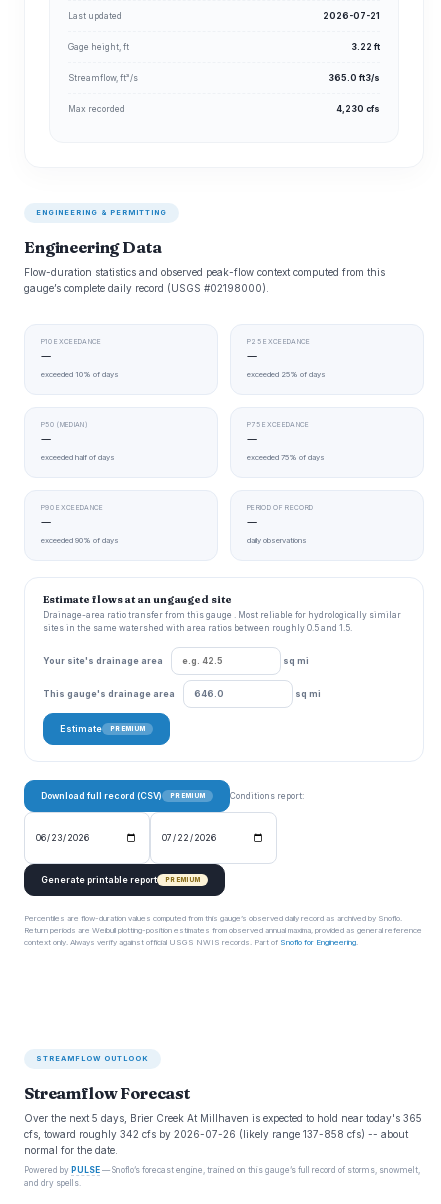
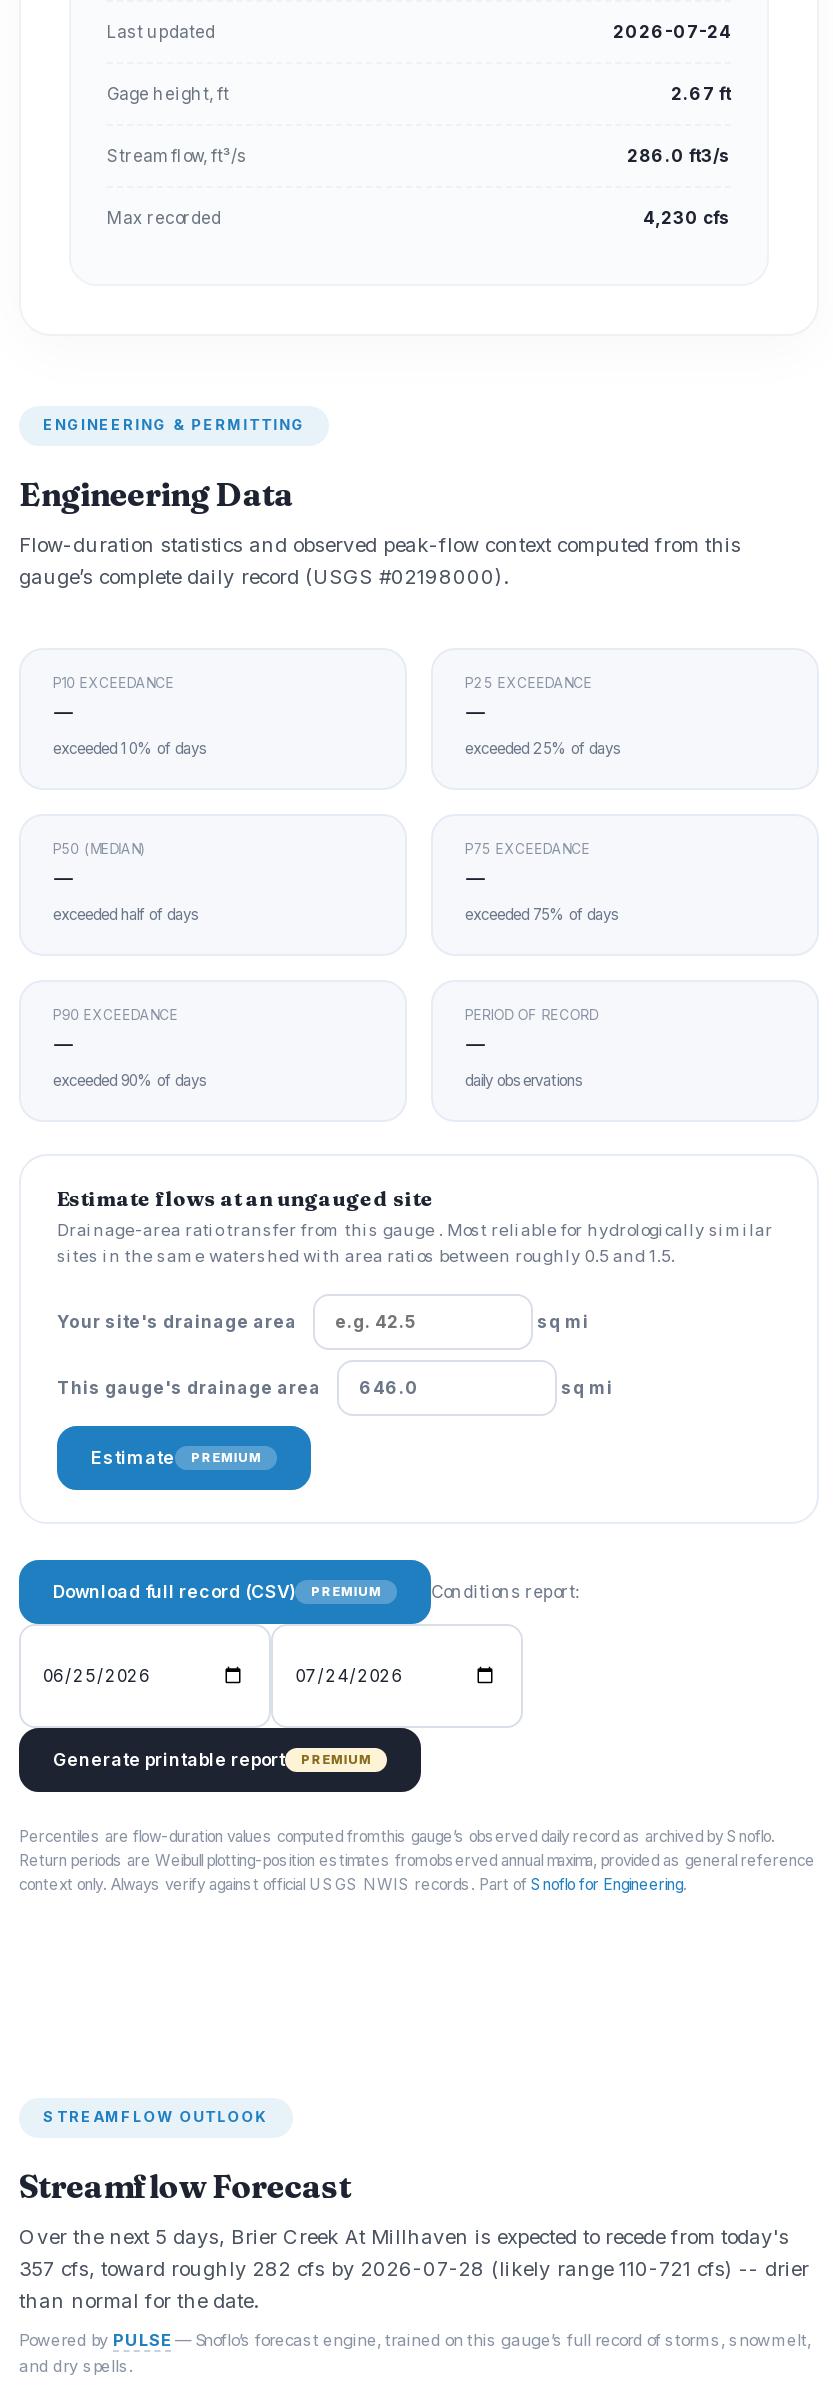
[323,11,380,21] 2026-07-21 -> [613,22,731,42] 2026-07-24
[351,42,380,52] 3.22 ft -> [671,84,731,104] 2.67 ft
[328,73,380,83] 365.0 ft3/s -> [627,146,731,166] 286.0 ft3/s
[24,1112,422,1156] Over the next 5 days, Brier Creek At Millhaven is expected to hold near today's 365 | cfs, toward roughly 342 cfs by 2026-07-26 (likely range 137-858 cfs) -- about | normal for the date. -> [19,2224,809,2312] Over the next 5 days, Brier Creek At Millhaven is expected to recede from today's | 357 cfs, toward roughly 282 cfs by 2026-07-28 (likely range 110-721 cfs) -- drier | than normal for the date.

